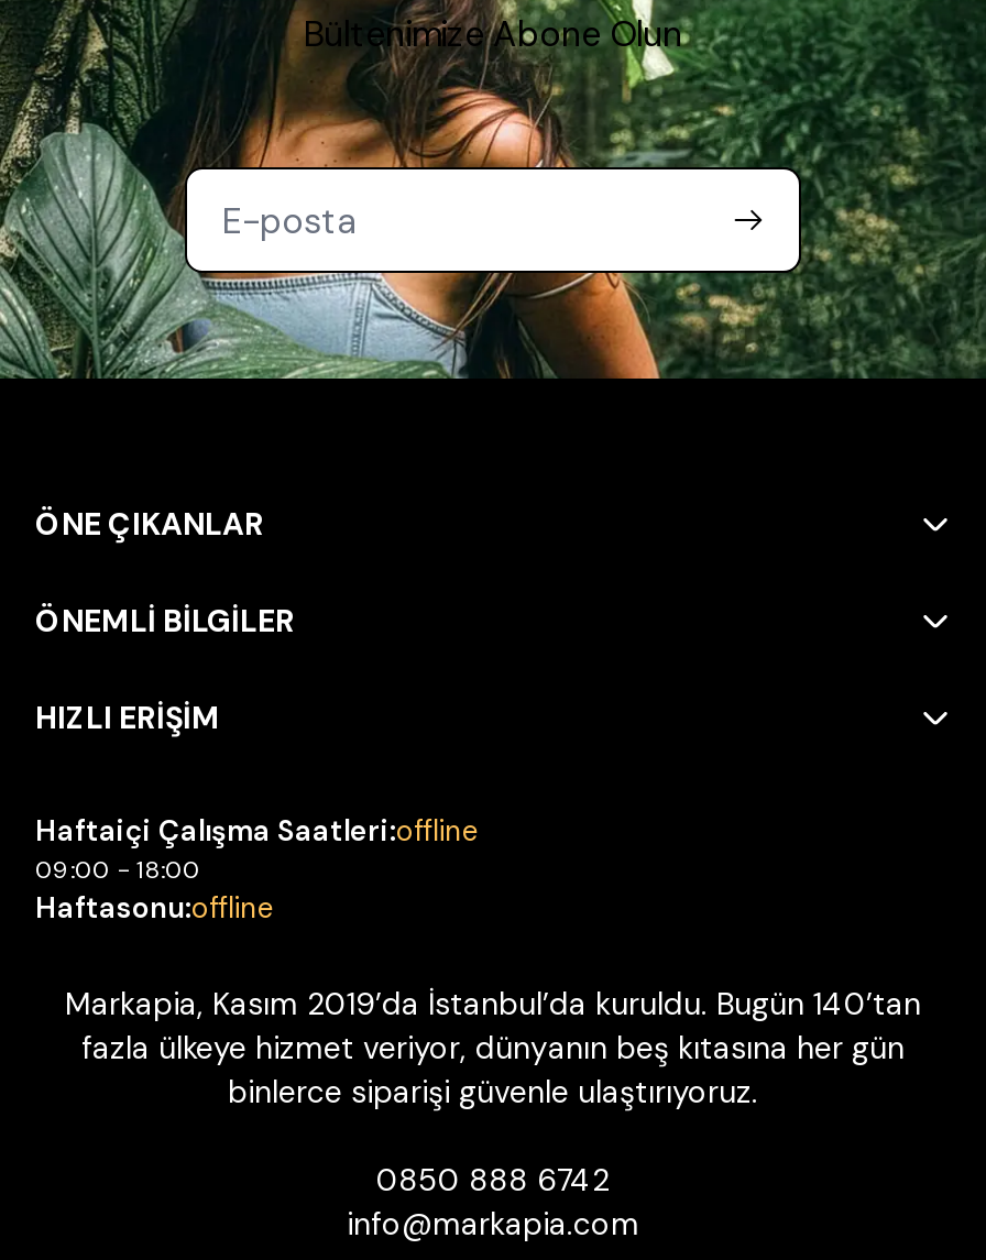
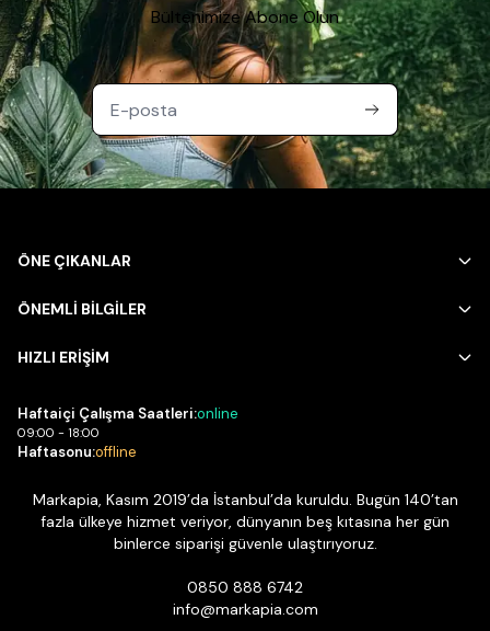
[35,812,480,850] Haftaiçi Çalışma Saatleri:offline -> [17,404,238,423] Haftaiçi Çalışma Saatleri:online

